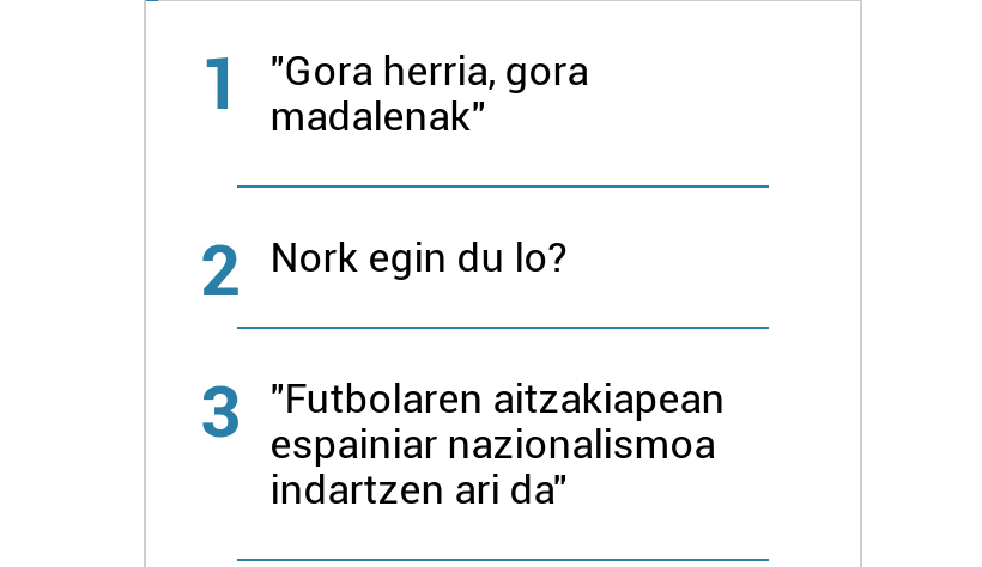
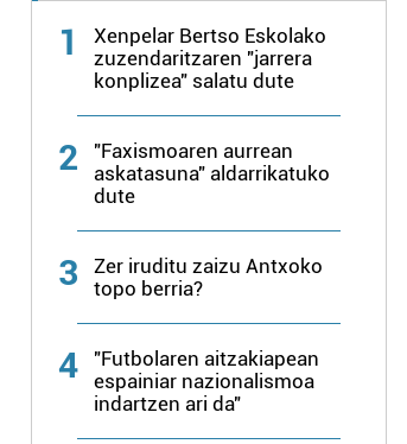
[270,47,588,141] "Gora herria, gora | madalenak" -> [93,24,326,92] Xenpelar Bertso Eskolako | zuzendaritzaren "jarrera | konplizea" salatu dute
[270,234,567,282] Nork egin du lo? -> [93,139,330,208] "Faxismoaren aurrean | askatasuna" aldarrikatuko | dute
none -> [58,254,322,386] Zer iruditu zaizu Antxoko | topo berria? | 4

